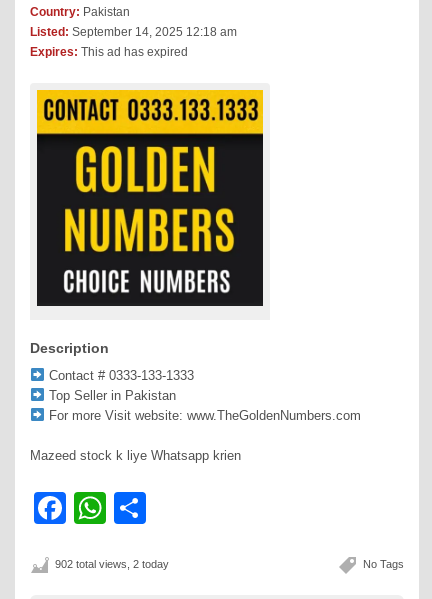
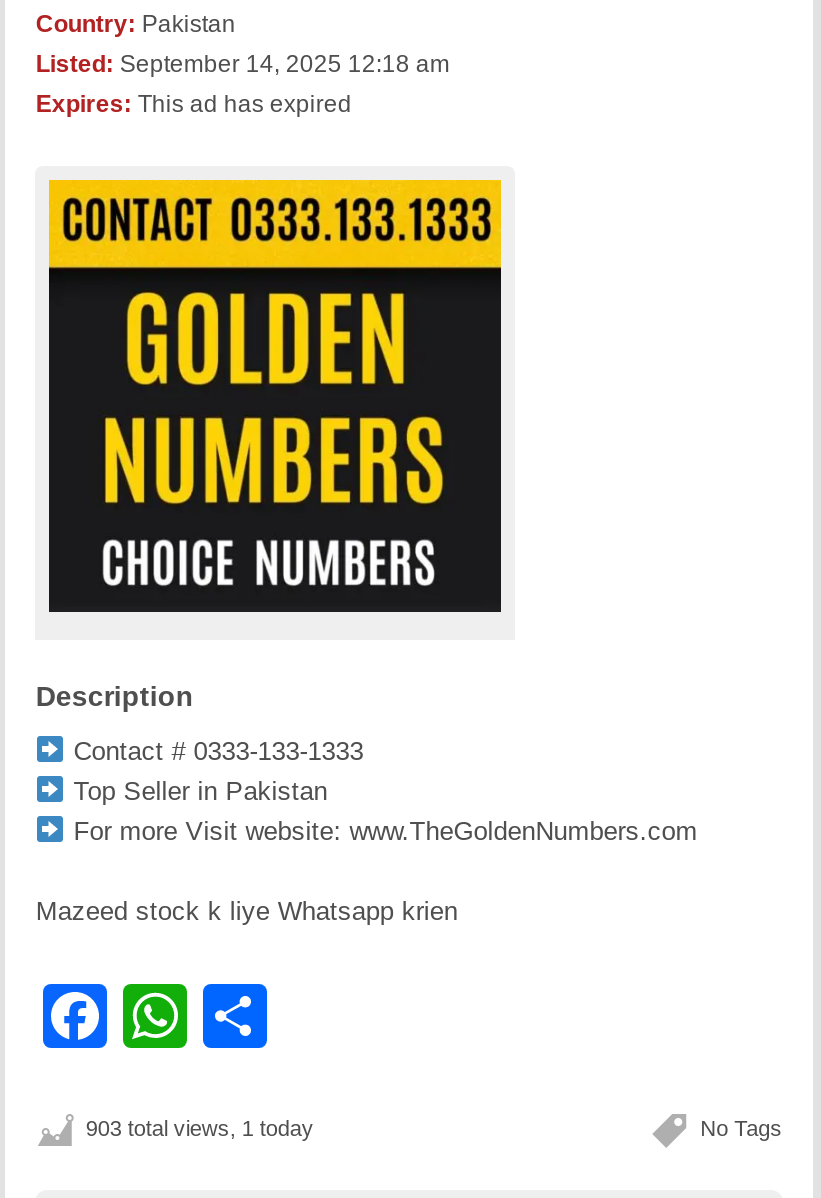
[55,558,169,570] 902 total views, 2 today -> [86,1116,314,1140] 903 total views, 1 today

